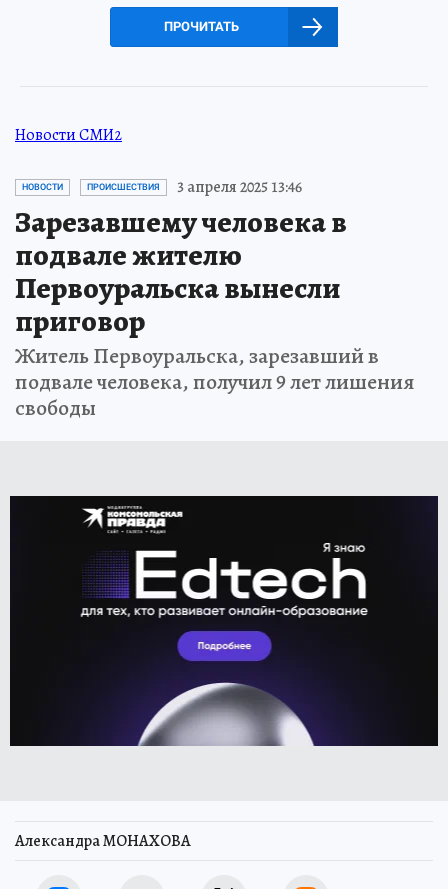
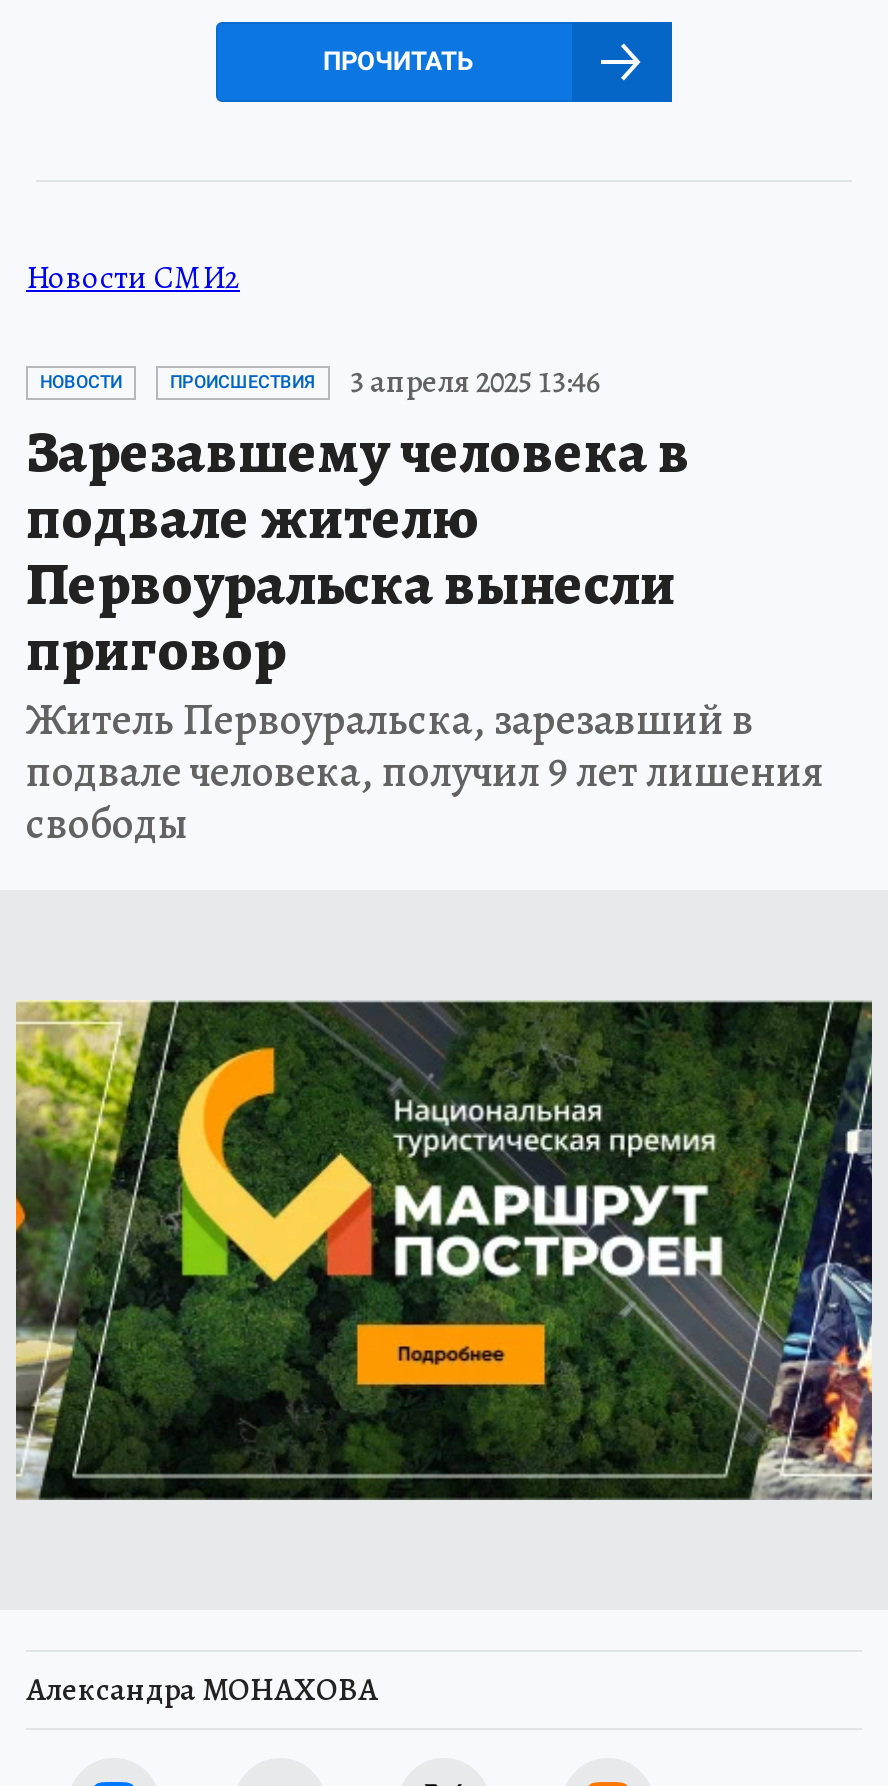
[9,495,439,746] [image] -> [14,1000,874,1502] [image]

